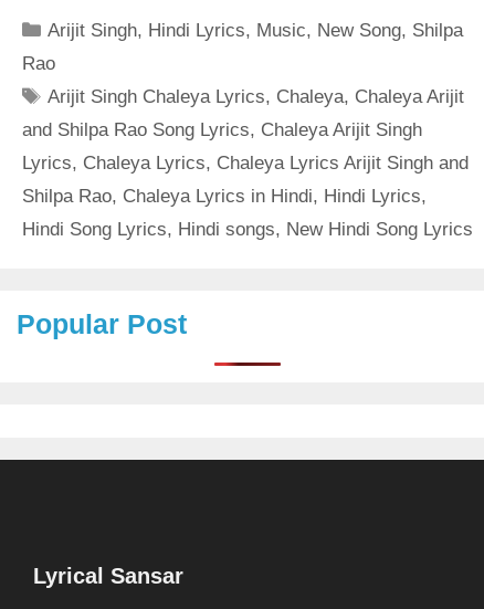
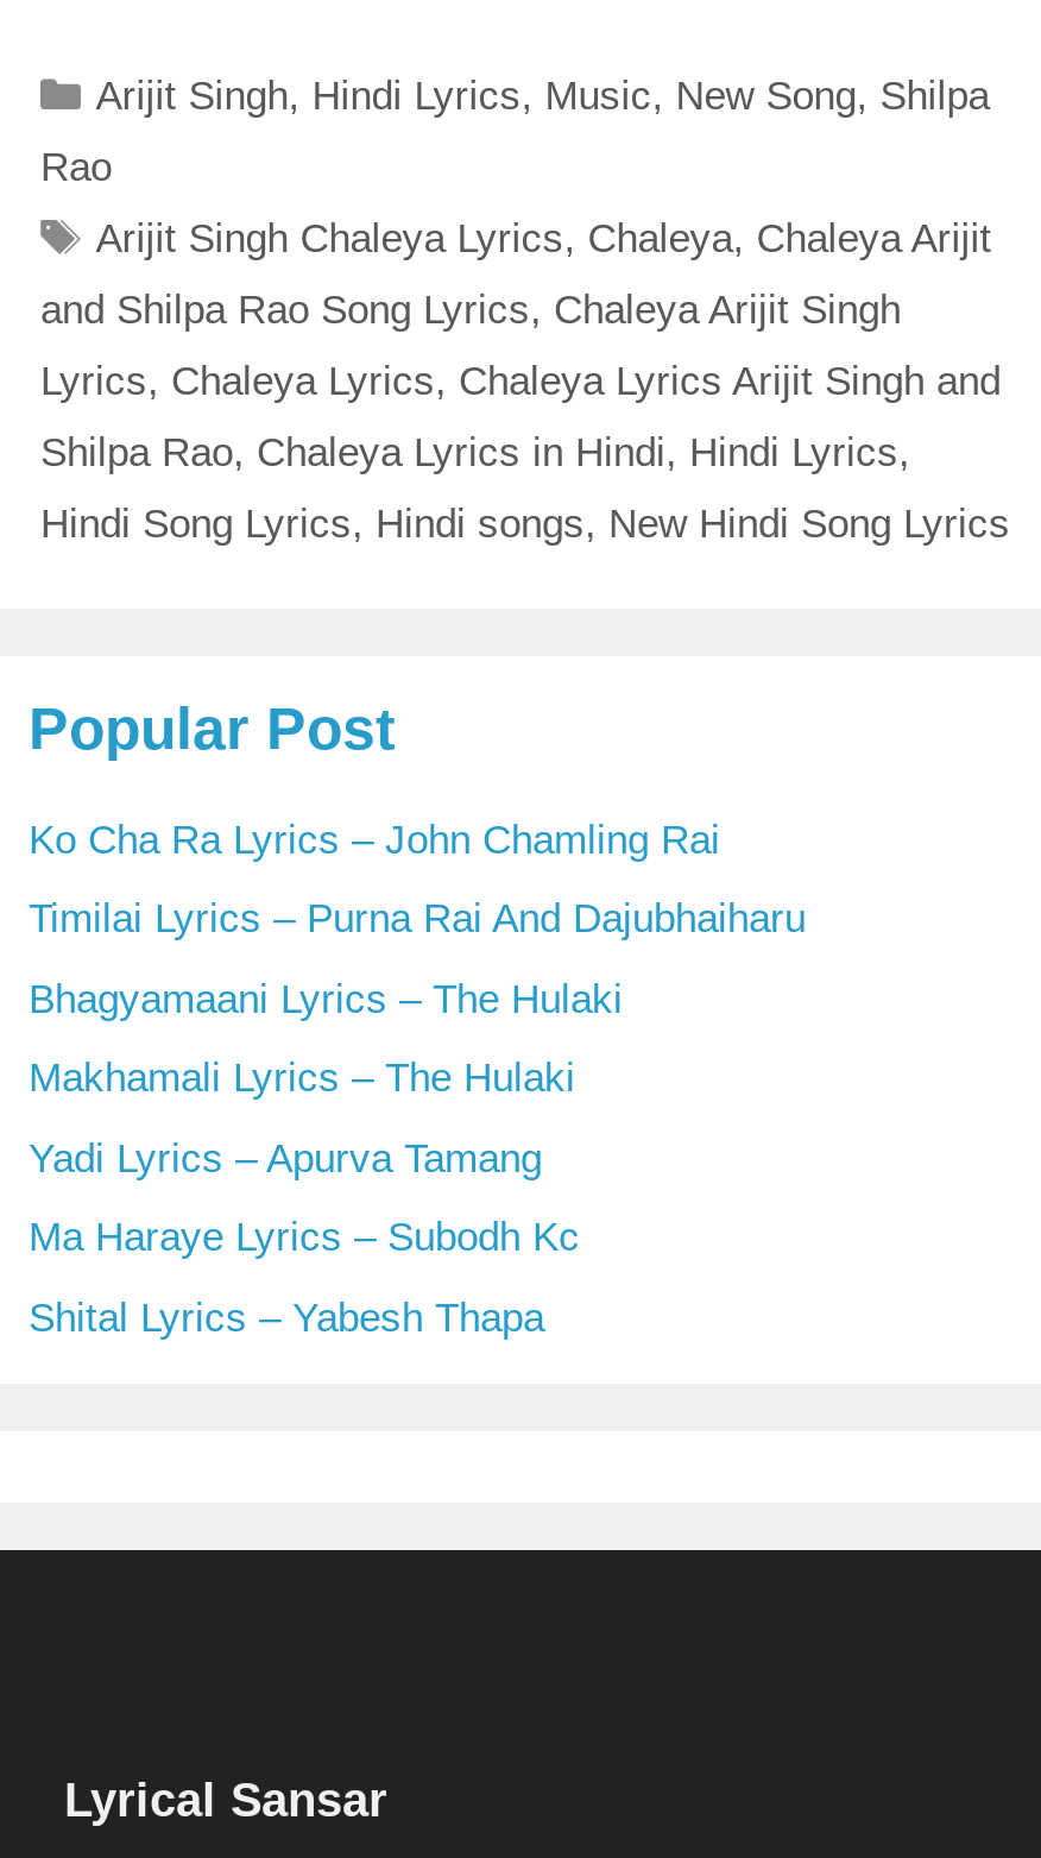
none -> [29,817,806,1340] Ko Cha Ra Lyrics – John Chamling Rai | Timilai Lyrics – Purna Rai And Dajubhaiharu | Bhagyamaani Lyrics – The Hulaki | Makhamali Lyrics – The Hulaki | Yadi Lyrics – Apurva Tamang | Ma Haraye Lyrics – Subodh Kc | Shital Lyrics – Yabesh Thapa

